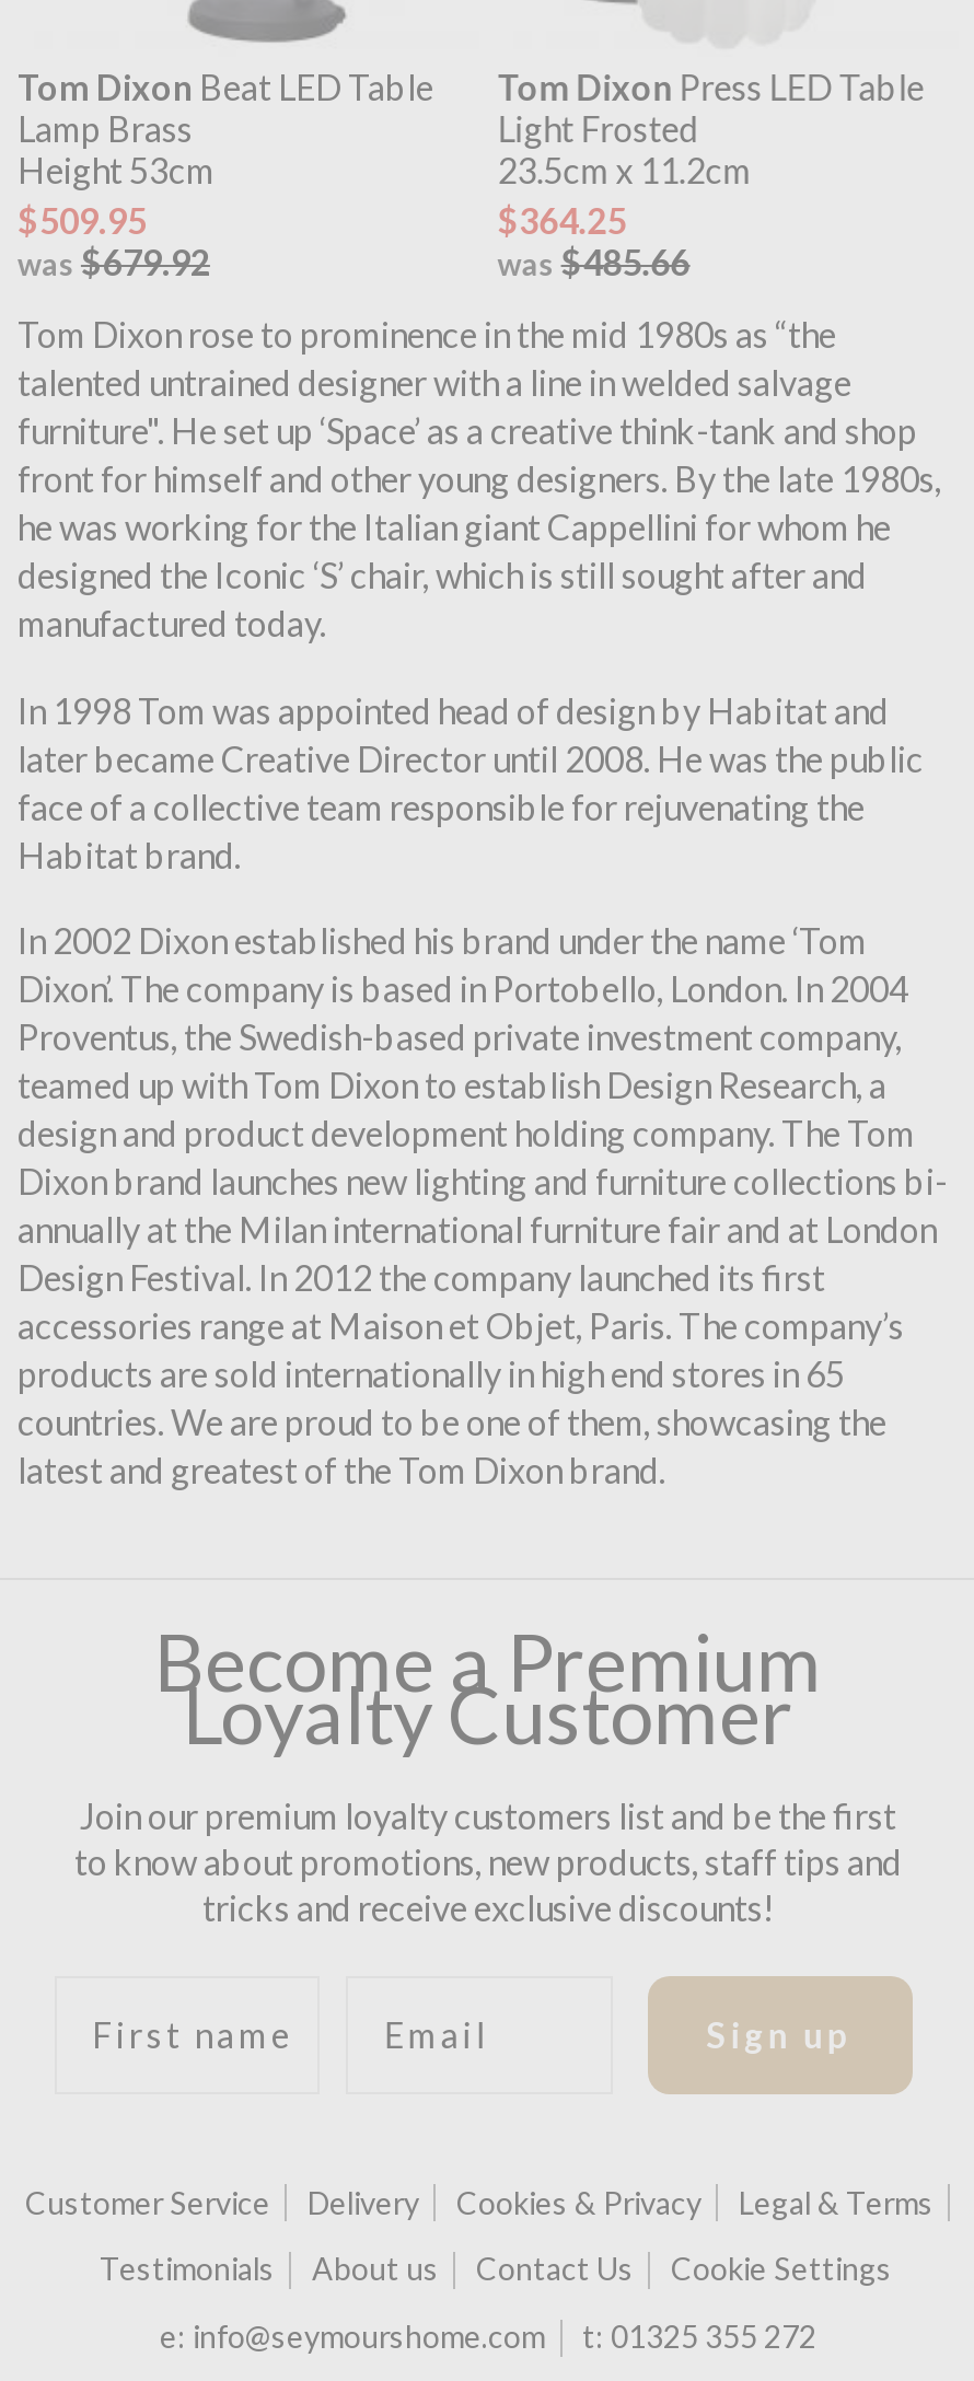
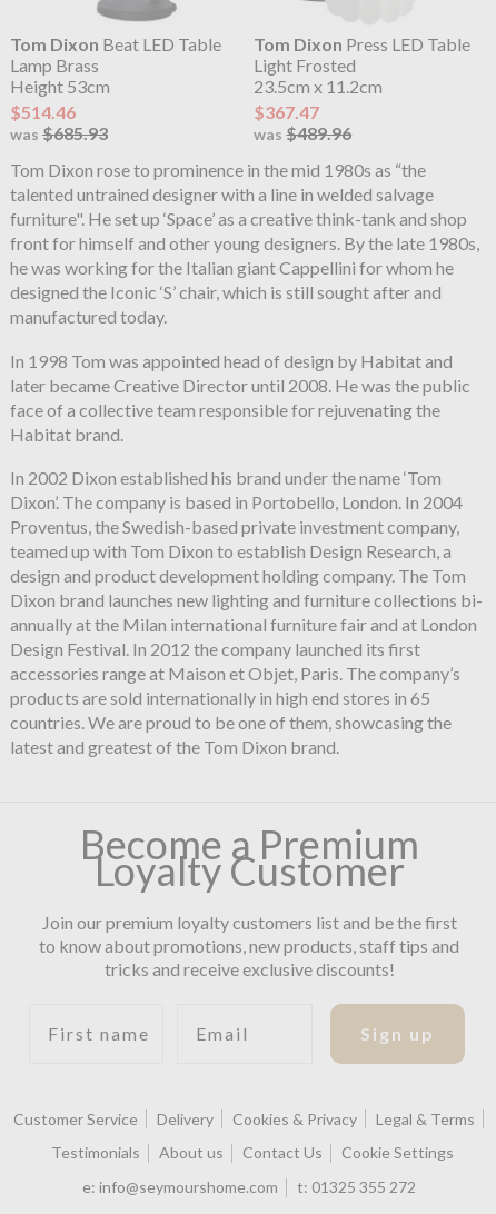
[18,200,147,241] $509.95 -> [10,101,76,123] $514.46
[498,200,627,241] $364.25 -> [254,101,320,123] $367.47
[18,241,210,283] was $679.92 -> [10,123,108,144] was $685.93
[498,241,690,283] was $485.66 -> [254,123,352,144] was $489.96

